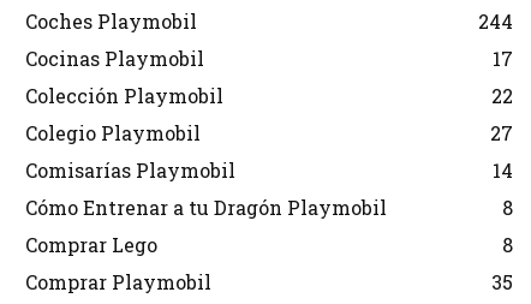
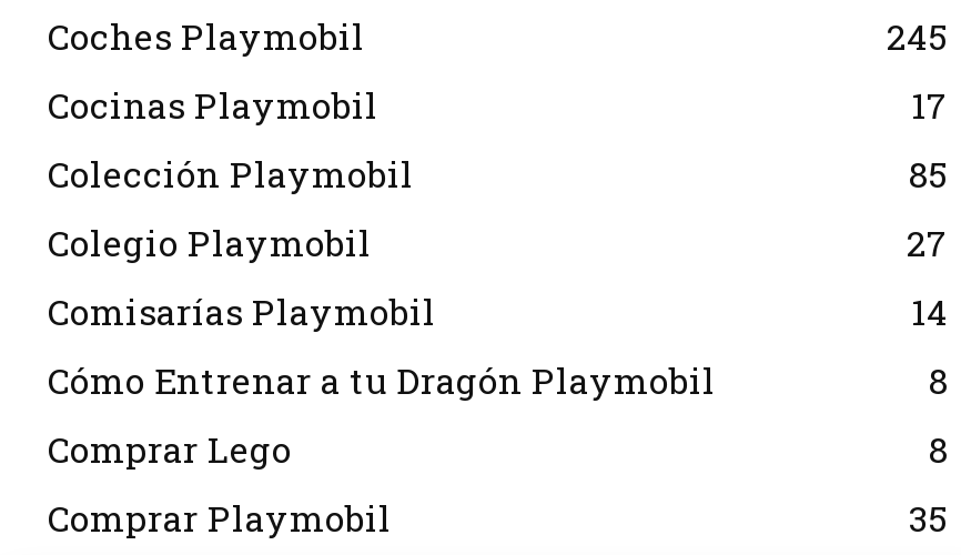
[478,9,513,34] 244 -> [887,12,949,59] 245
[491,83,513,108] 22 -> [909,150,949,197] 85

